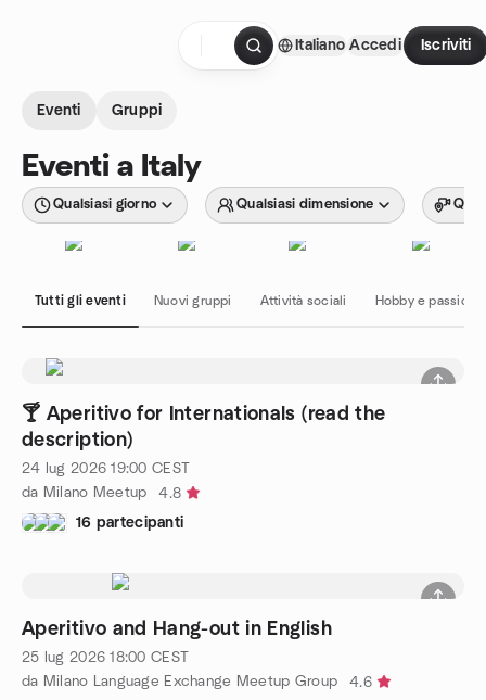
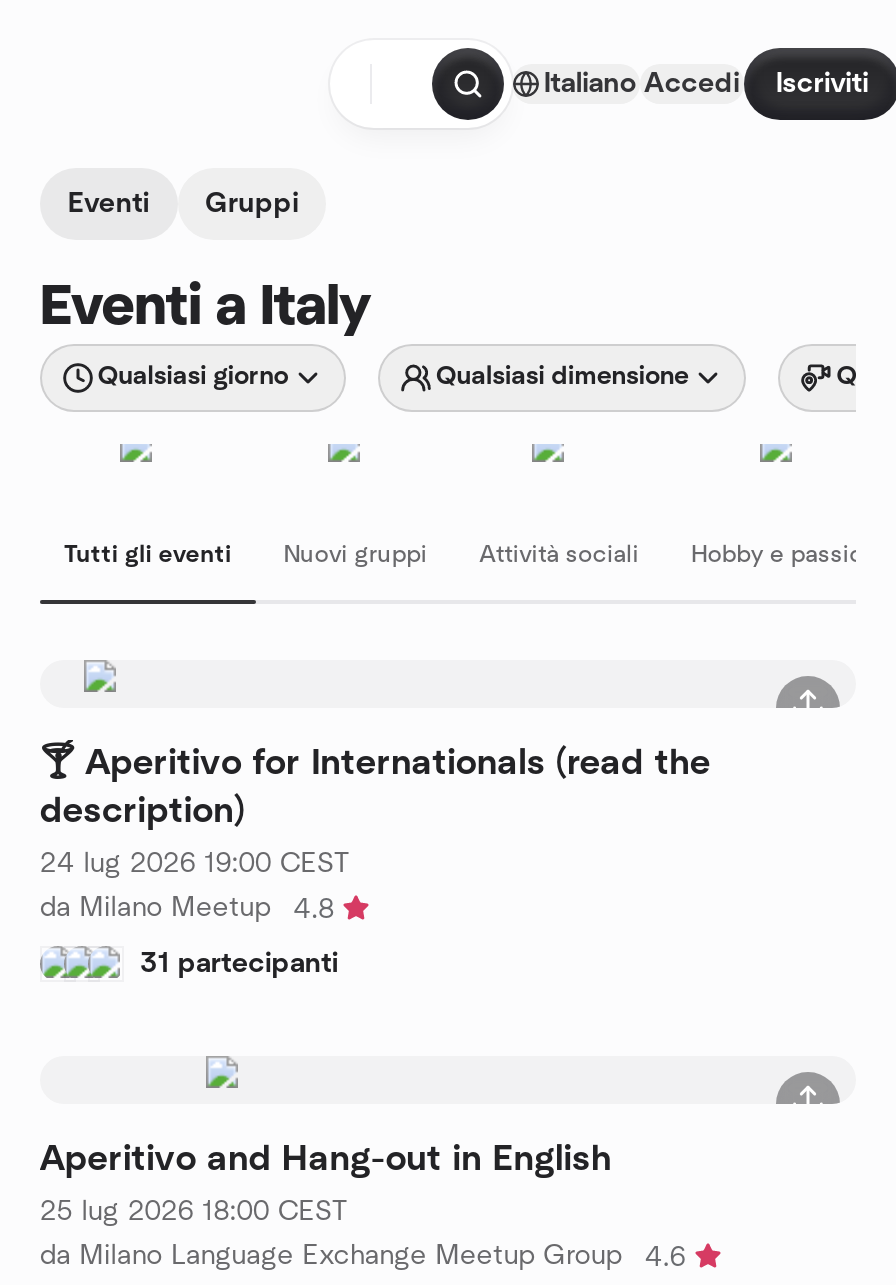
[76,515,184,530] 16 partecipanti -> [140,949,338,977] 31 partecipanti

